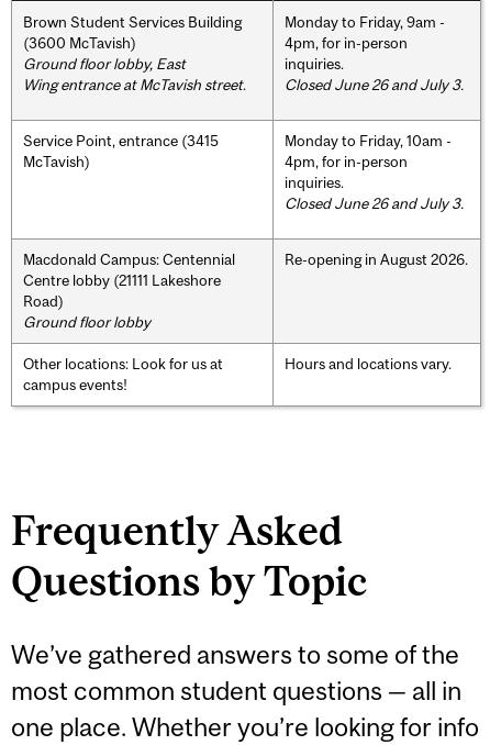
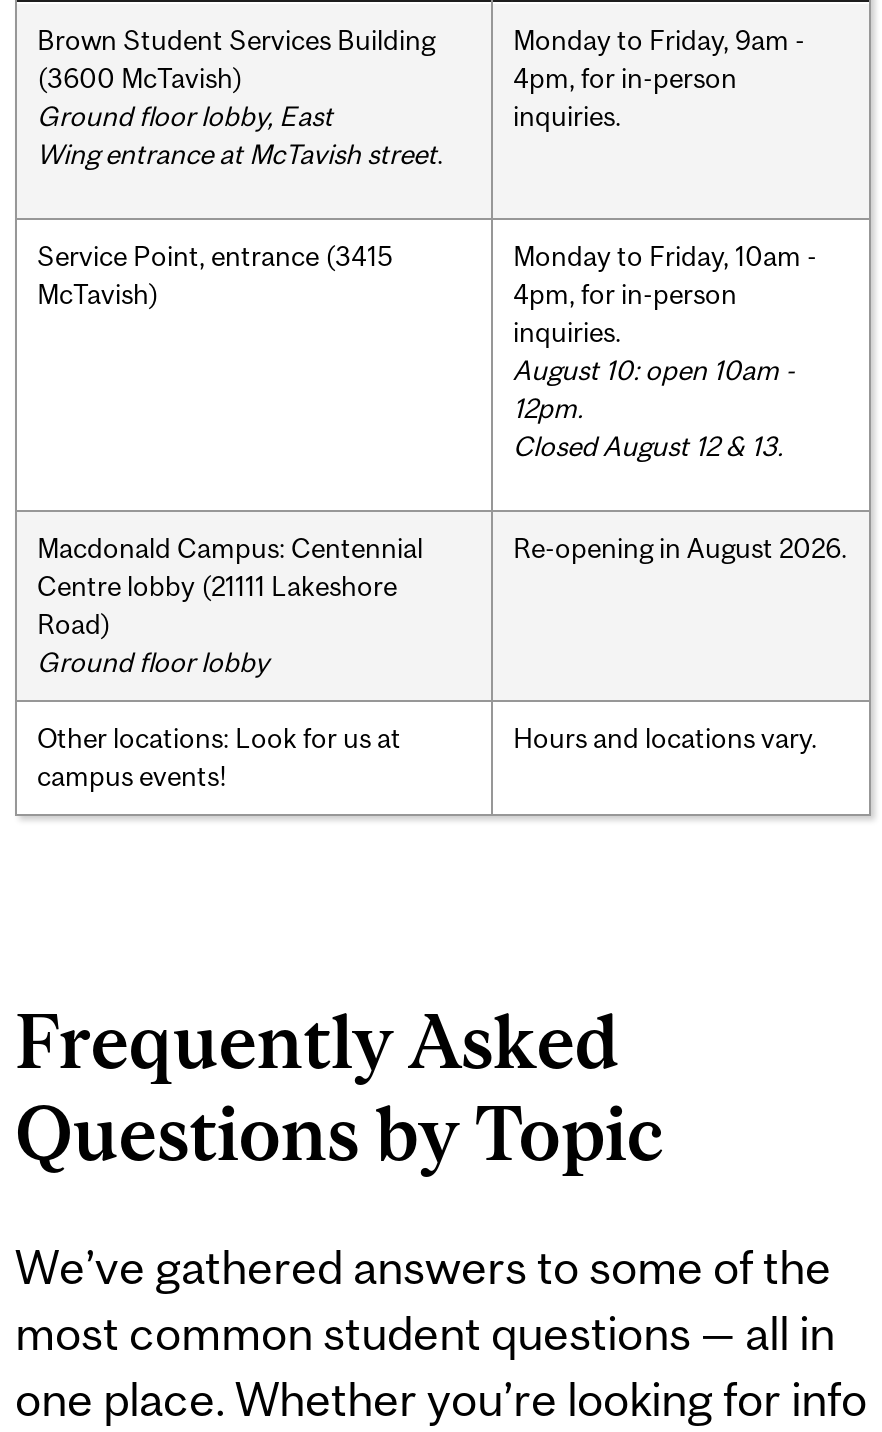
[285,75,464,93] Closed June 26 and July 3. -> none
[285,194,464,212] Closed June 26 and July 3. -> [513,353,795,461] August 10: open 10am - | 12pm. | Closed August 12 & 13.

